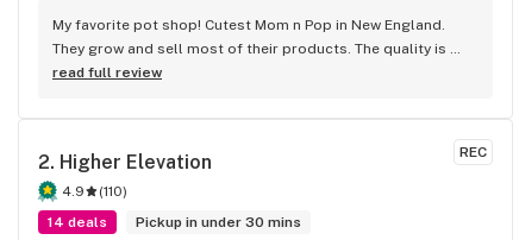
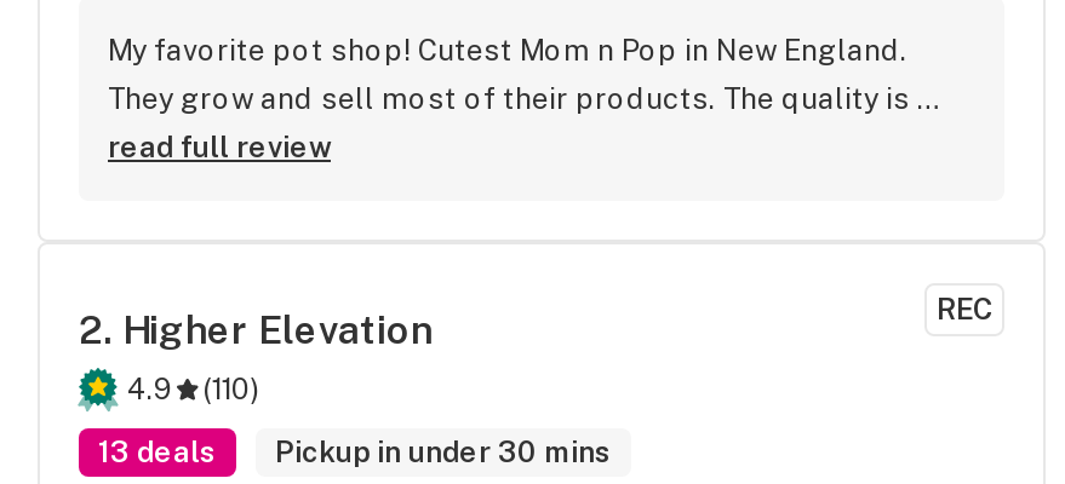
[48,214,301,230] 14 deals Pickup in under 30 mins -> [98,436,612,469] 13 deals Pickup in under 30 mins

